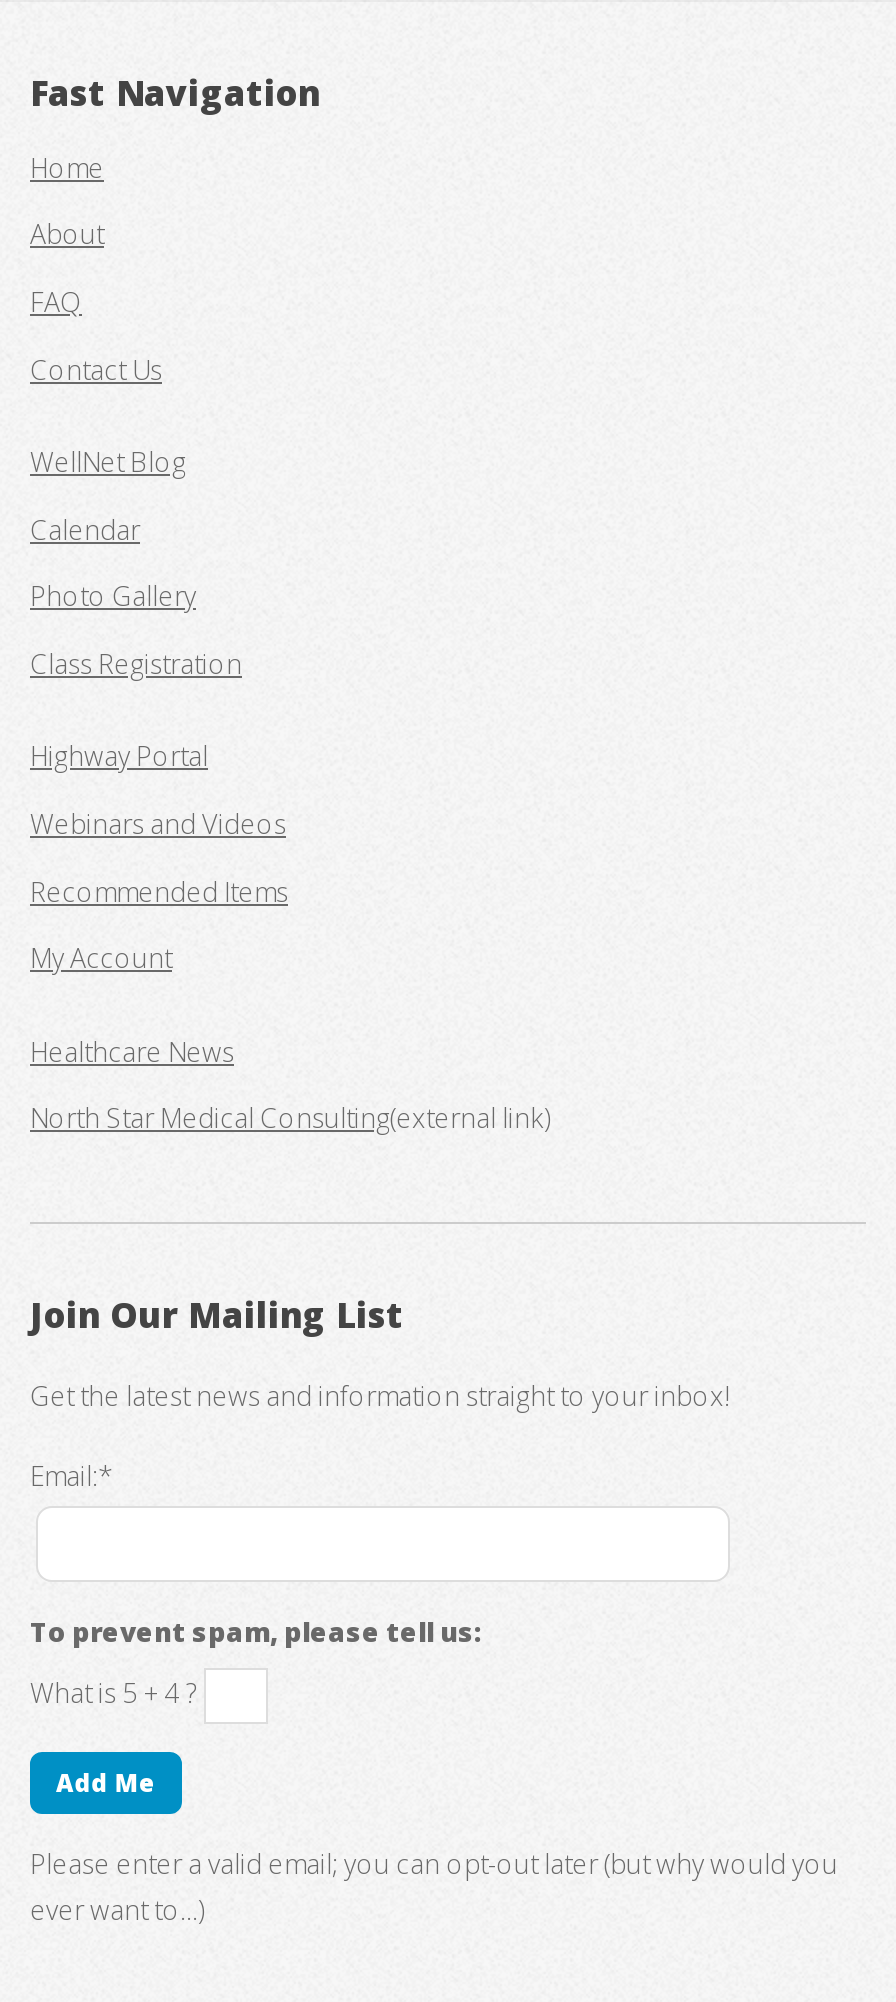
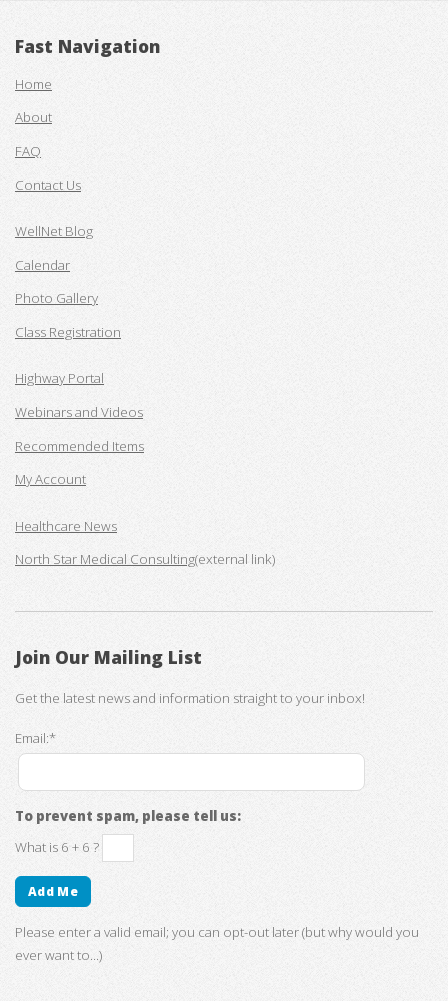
[30,1676,204,1712] What is 5 + 4 ? -> [15,838,102,856] What is 6 + 6 ?

